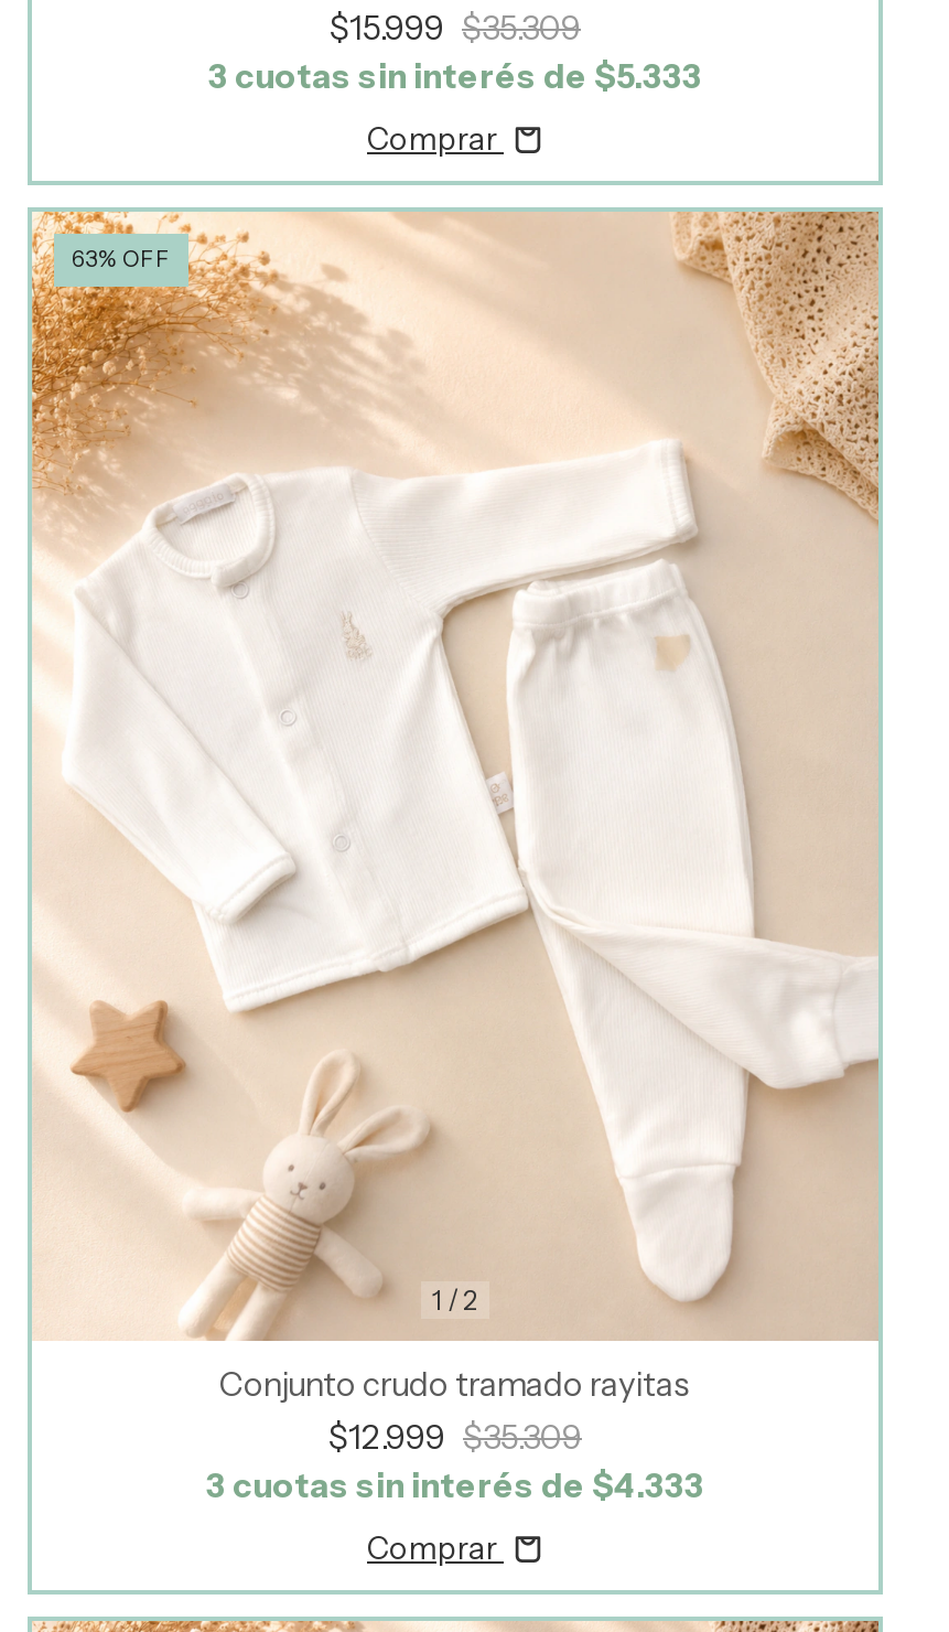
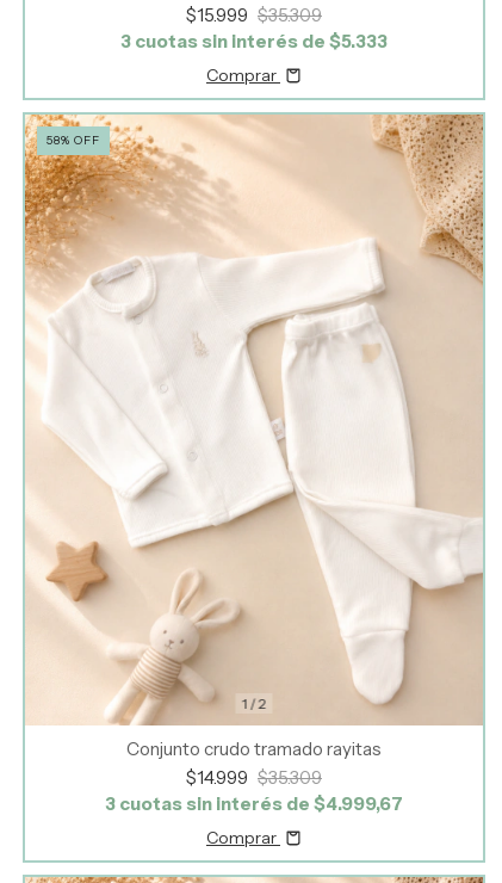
[72,244,171,273] 63% OFF -> [47,132,100,148] 58% OFF
[328,1415,582,1457] $12.999 $35.309 -> [186,766,322,788] $14.999 $35.309
[206,1464,704,1506] 3 cuotas sin interés de $4.333 -> [105,792,403,815] 3 cuotas sin interés de $4.999,67

